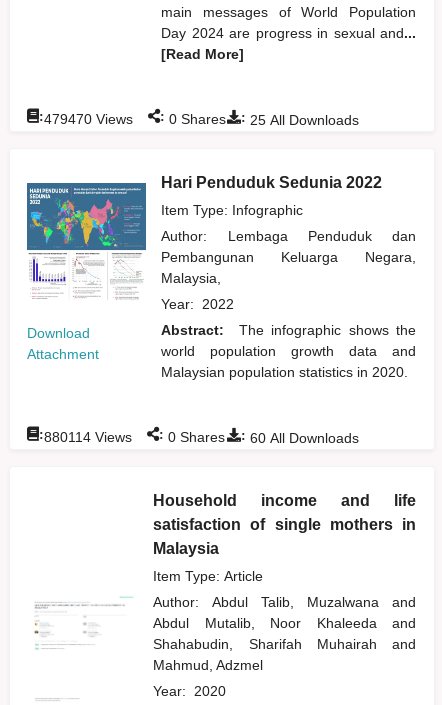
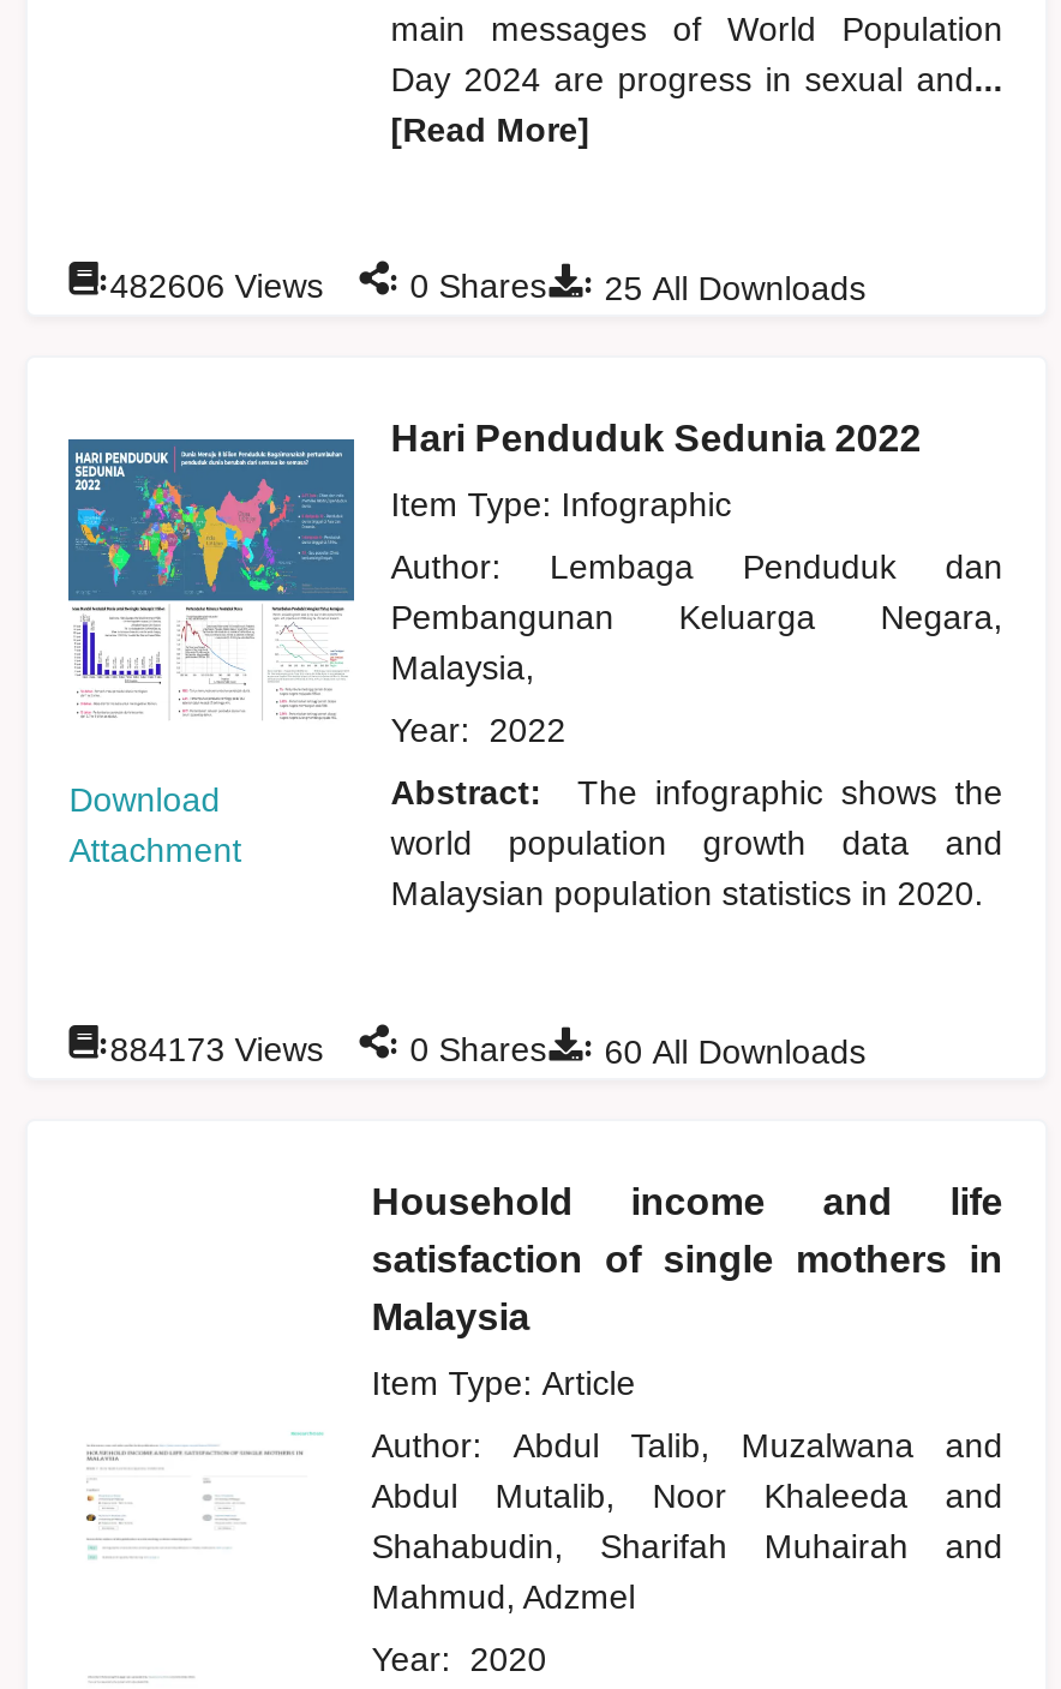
[39,109,359,128] :479470 Views : 0 Shares : 25 All Downloads -> [98,261,866,307] :482606 Views : 0 Shares : 25 All Downloads
[39,427,359,446] :880114 Views : 0 Shares : 60 All Downloads -> [98,1025,866,1070] :884173 Views : 0 Shares : 60 All Downloads

